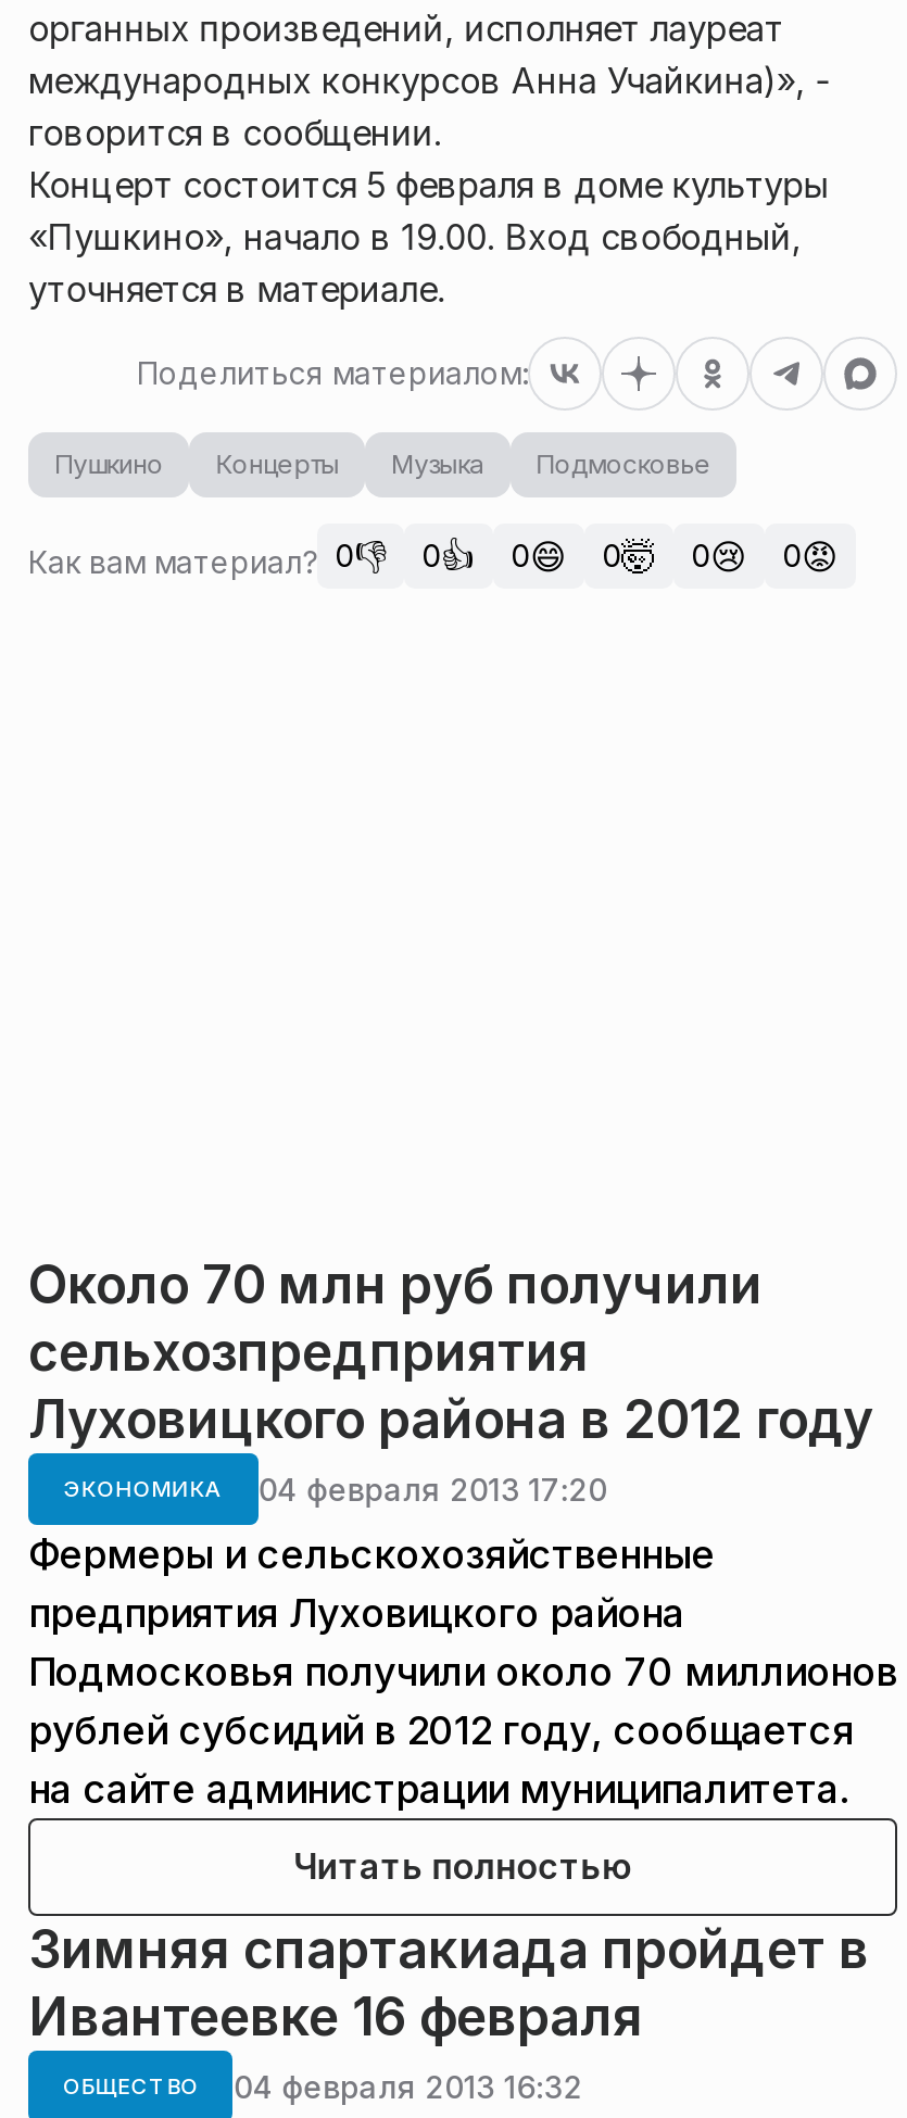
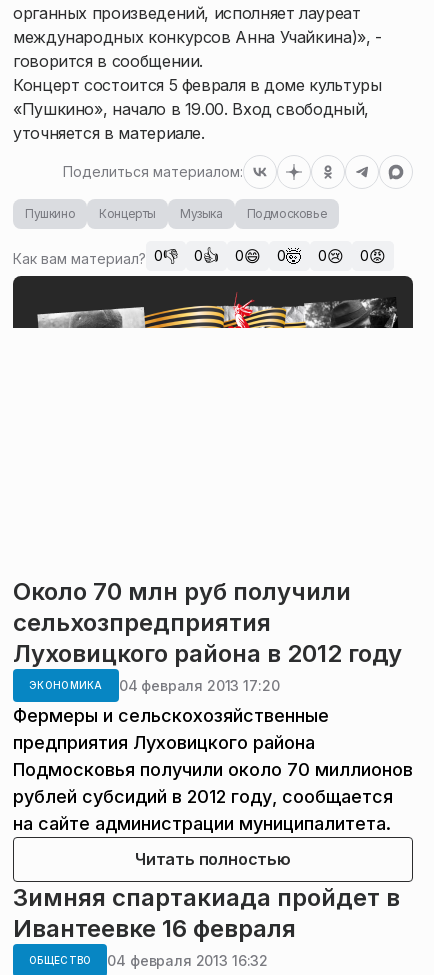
none -> [12,275,414,329] [image]

